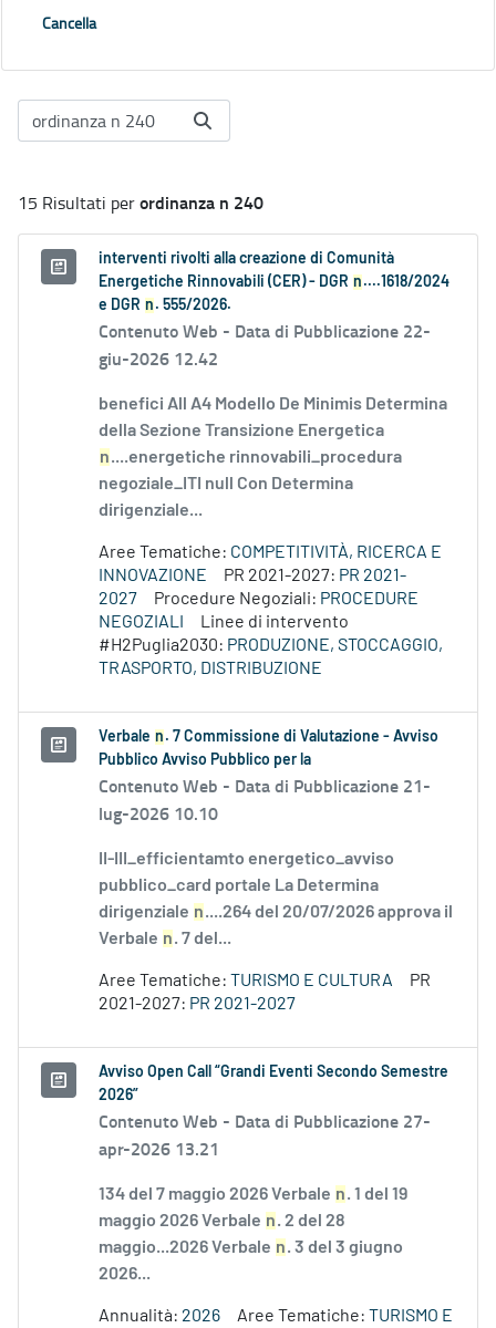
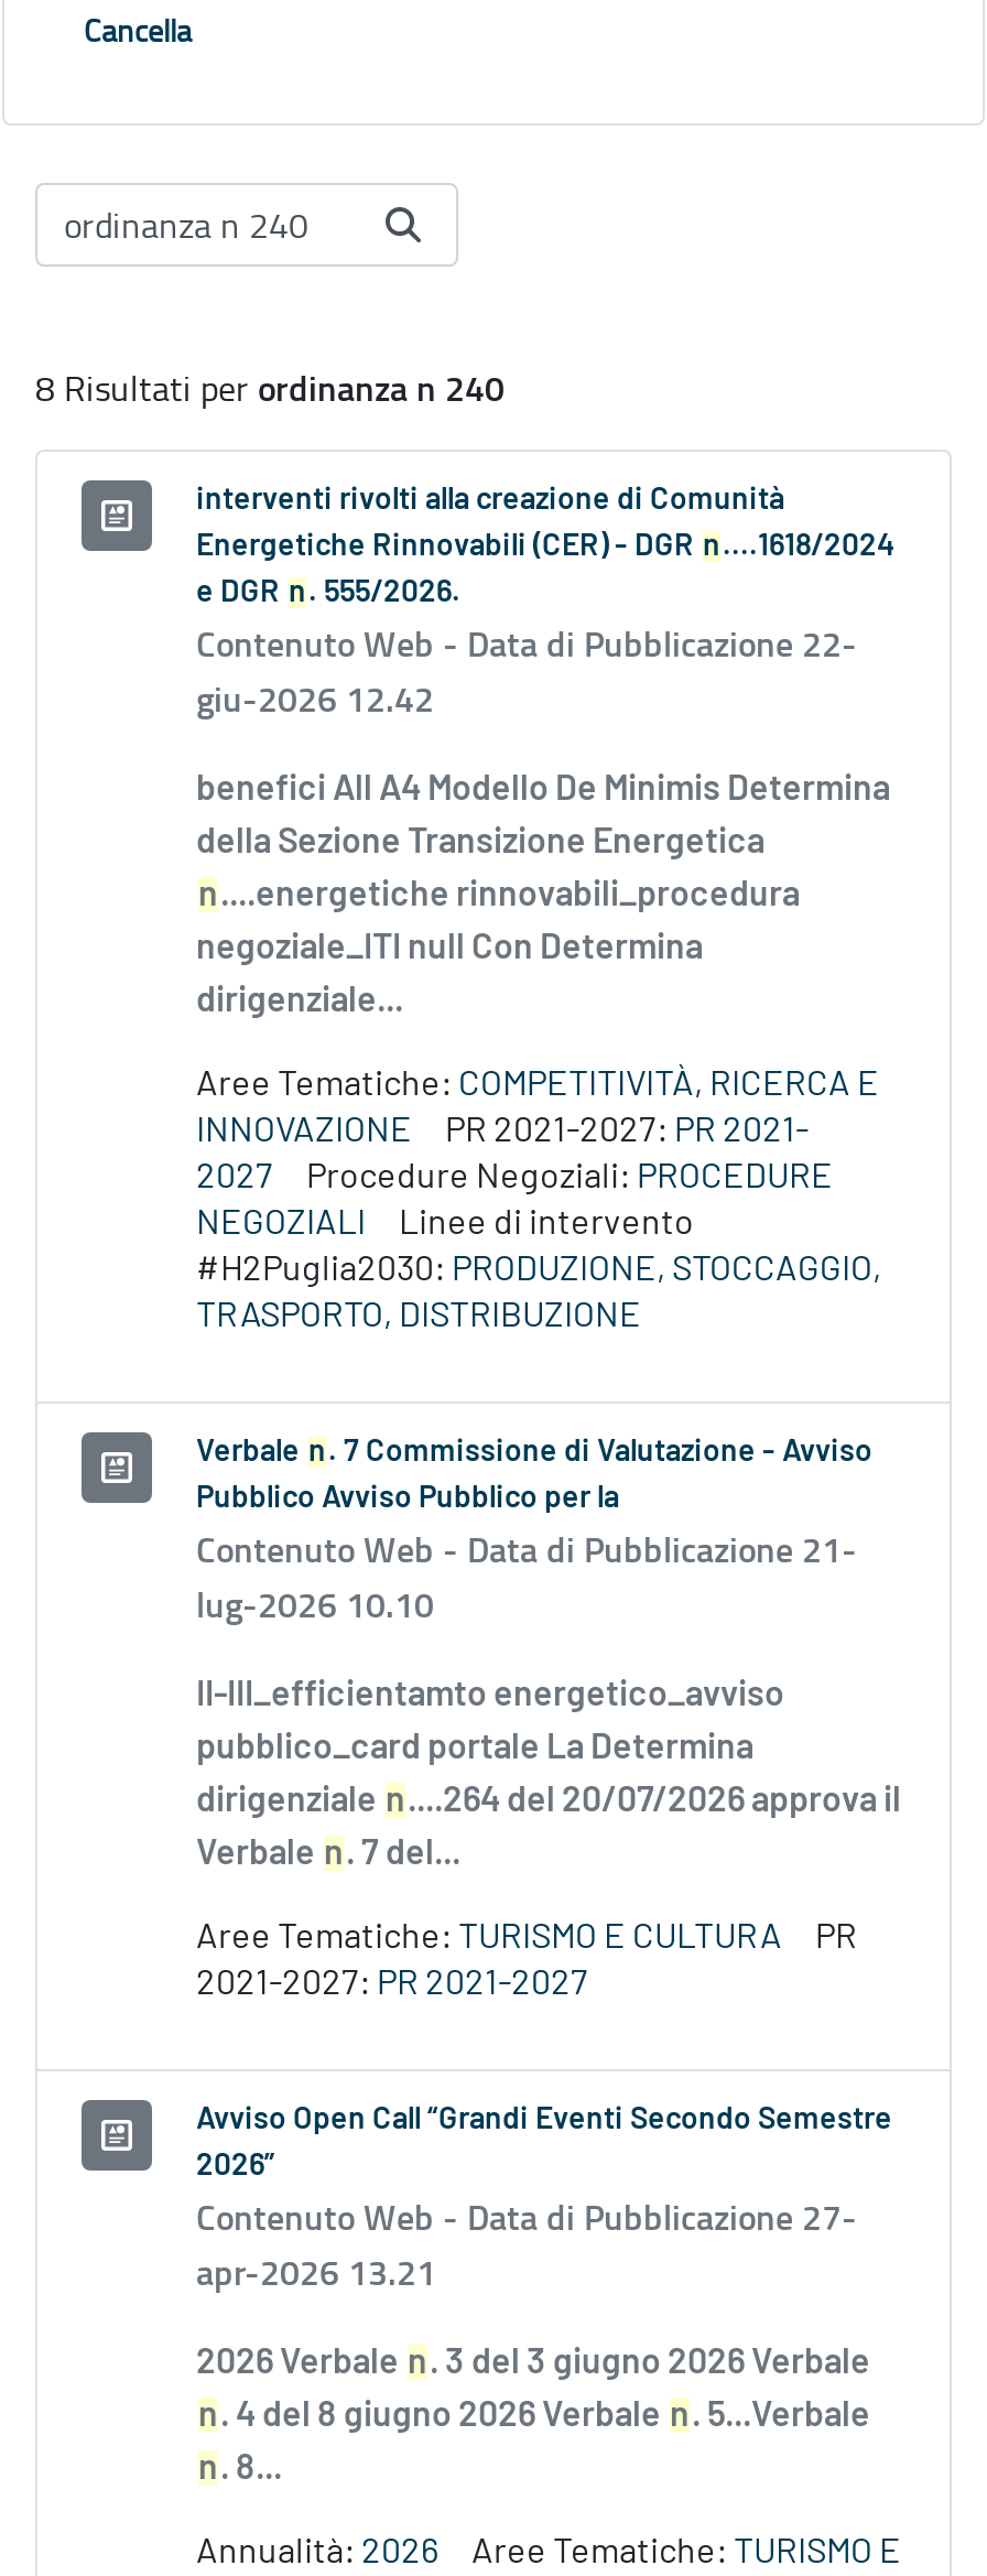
[18,190,263,215] 15 Risultati per ordinanza n 240 -> [35,362,505,413] 8 Risultati per ordinanza n 240
[99,1186,407,1283] 134 del 7 maggio 2026 Verbale n. 1 del 19 | maggio 2026 Verbale n. 2 del 28 | maggio...2026 Verbale n. 3 del 3 giugno | 2026... -> [196,2345,870,2486] 2026 Verbale n. 3 del 3 giugno 2026 Verbale | n. 4 del 8 giugno 2026 Verbale n. 5...Verbale | n. 8...

